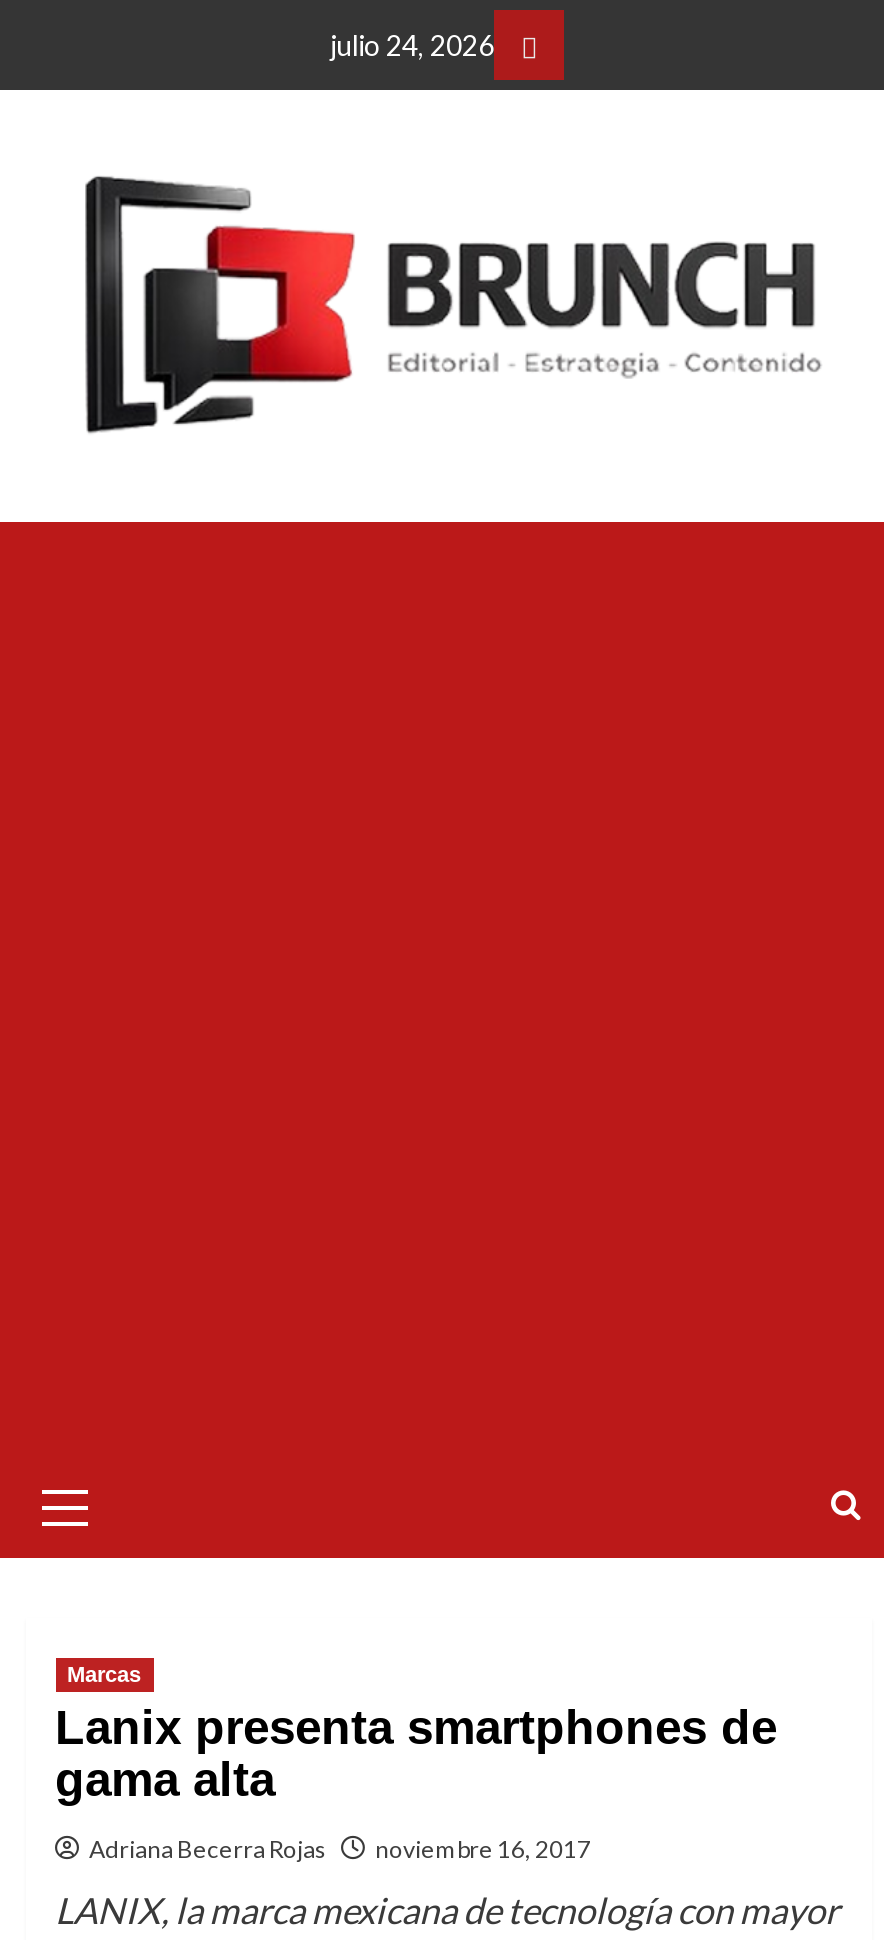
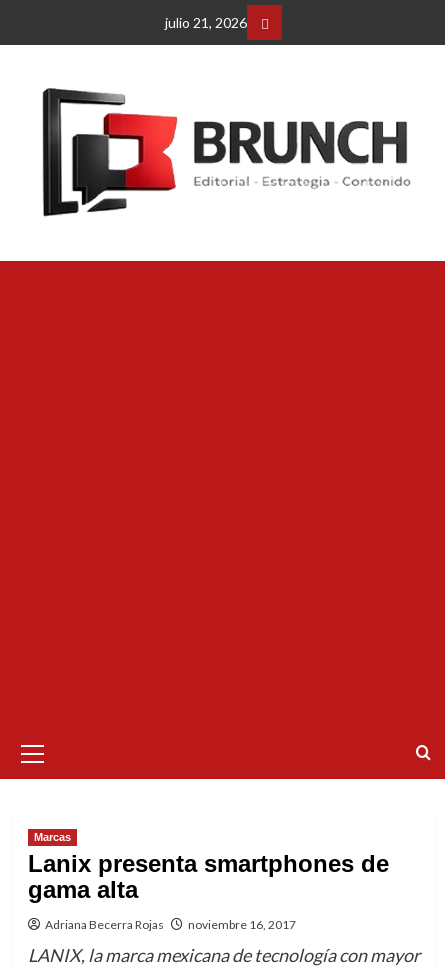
[330,28,494,62] julio 24, 2026 -> [165,14,247,31] julio 21, 2026

